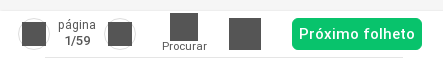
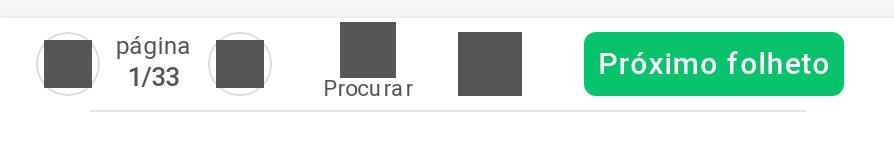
[64,32,90,47] 1/59 -> [128,61,180,91] 1/33

